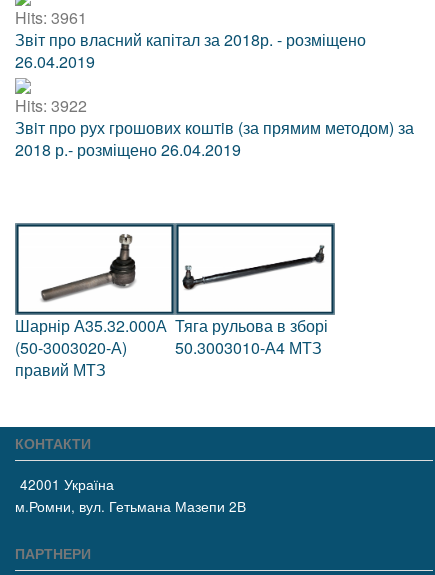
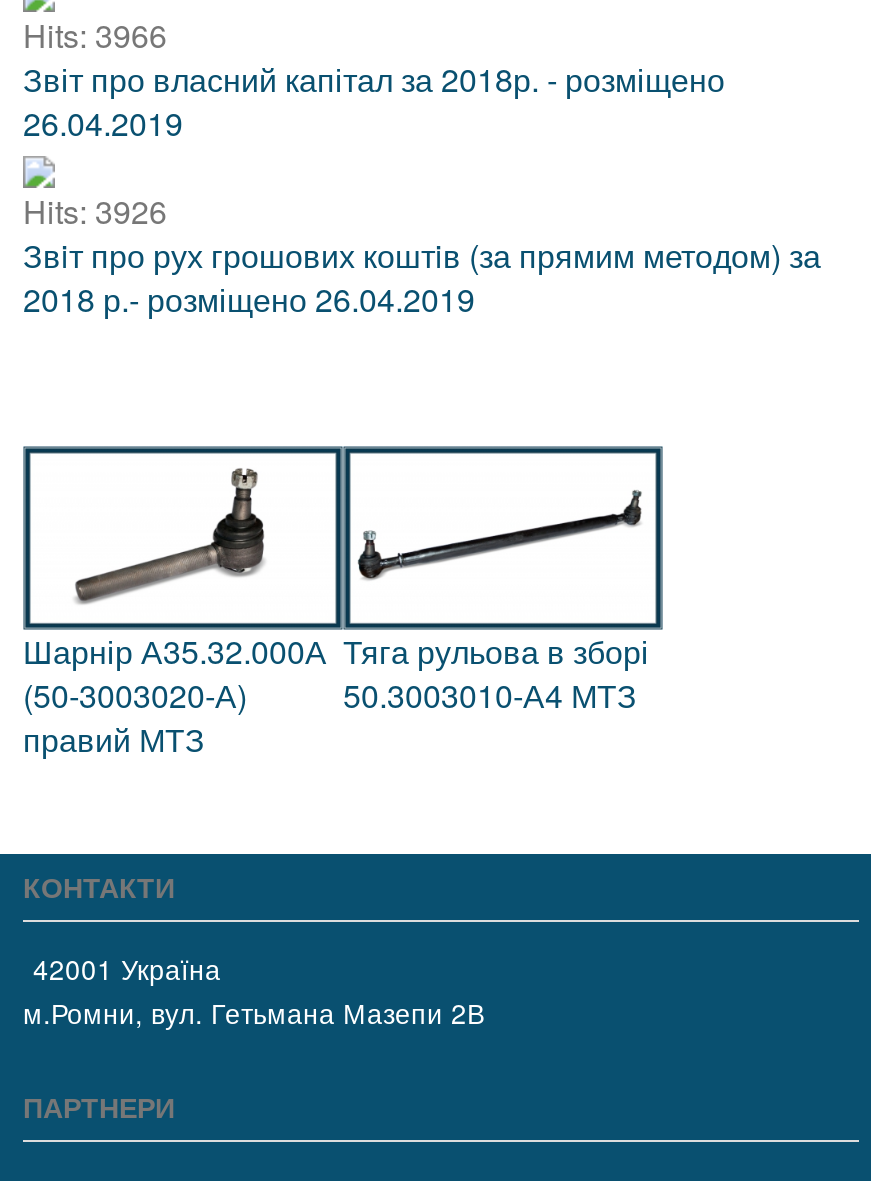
[15,6,87,29] Hits: 3961 -> [23,12,167,58] Hits: 3966
[15,94,87,117] Hits: 3922 -> [23,188,167,234] Hits: 3926

